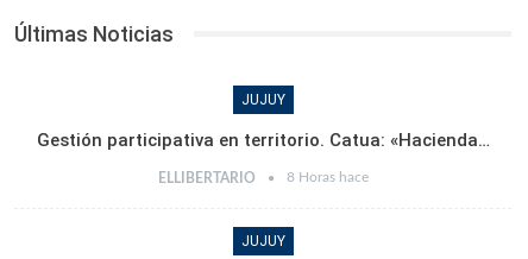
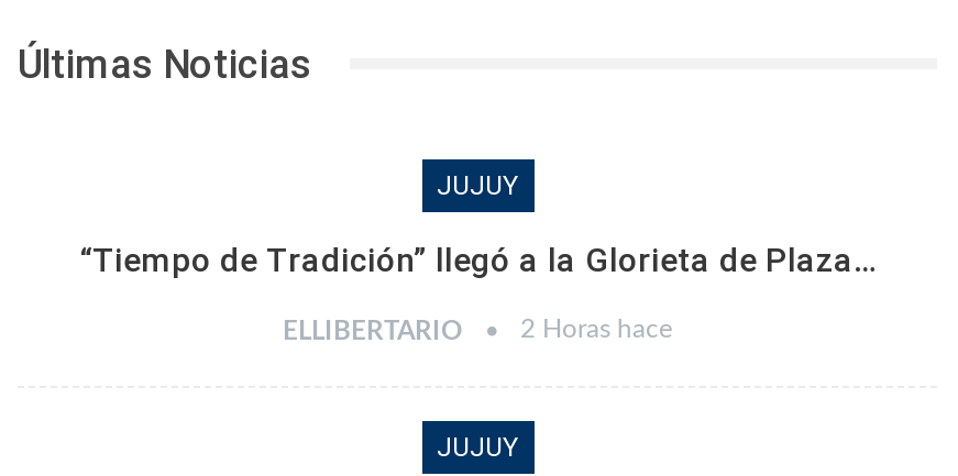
[36,129,489,151] Gestión participativa en territorio. Catua: «Hacienda… -> [79,240,876,280] “Tiempo de Tradición” llegó a la Glorieta de Plaza…
[158,170,368,185] ELLIBERTARIO 8 Horas hace -> [283,315,672,343] ELLIBERTARIO 2 Horas hace

